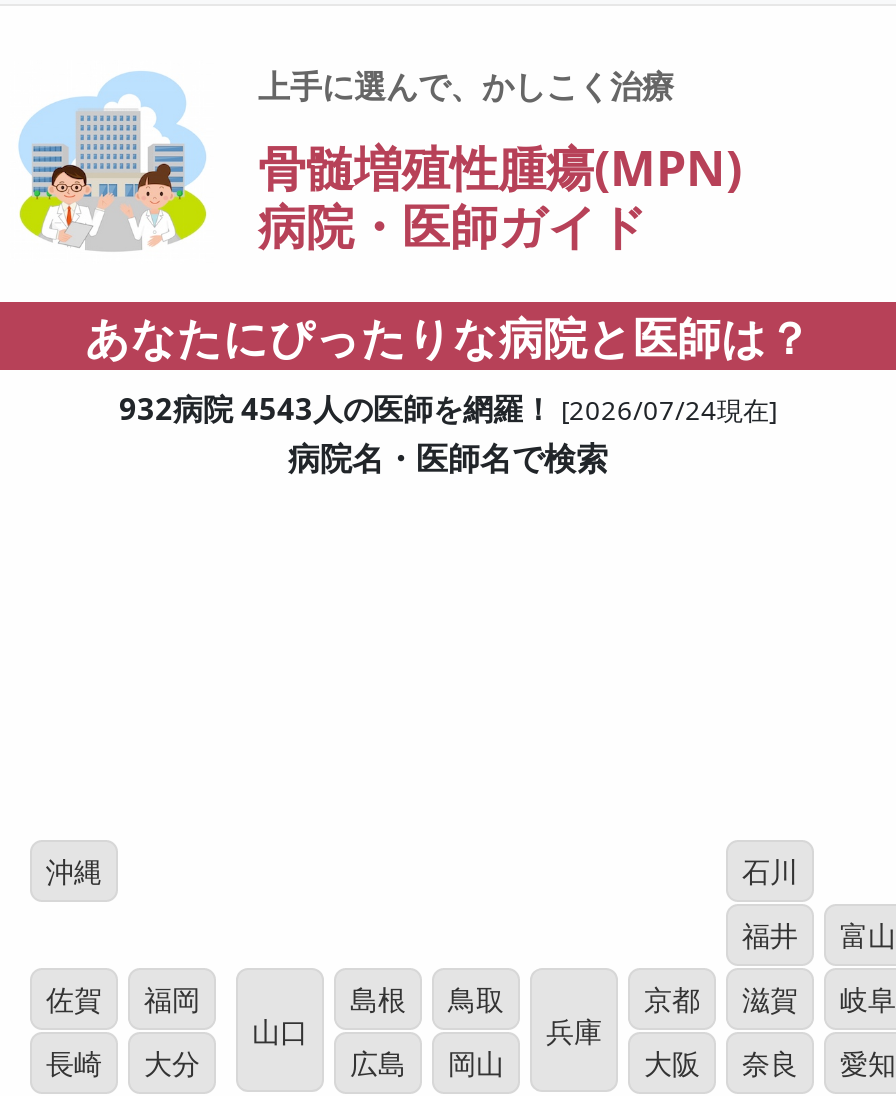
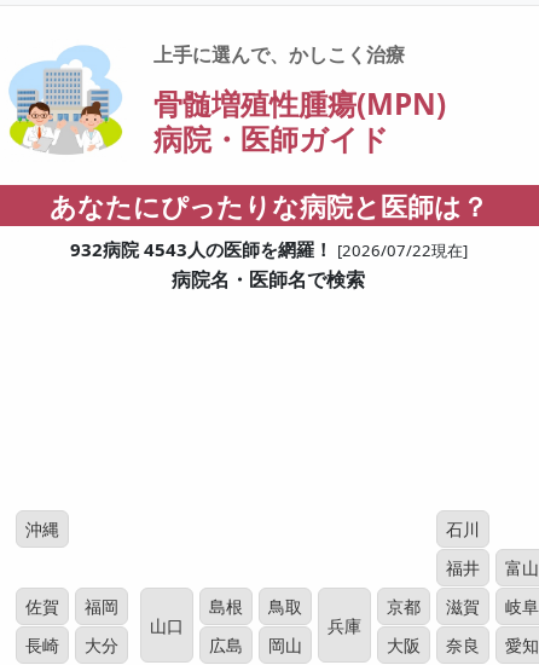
[119,388,777,428] 932病院 4543人の医師を網羅！ [2026/07/24現在] -> [69,237,467,261] 932病院 4543人の医師を網羅！ [2026/07/22現在]

